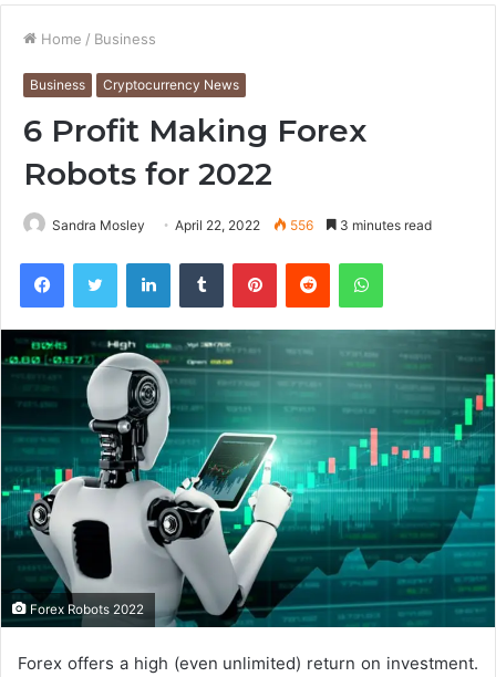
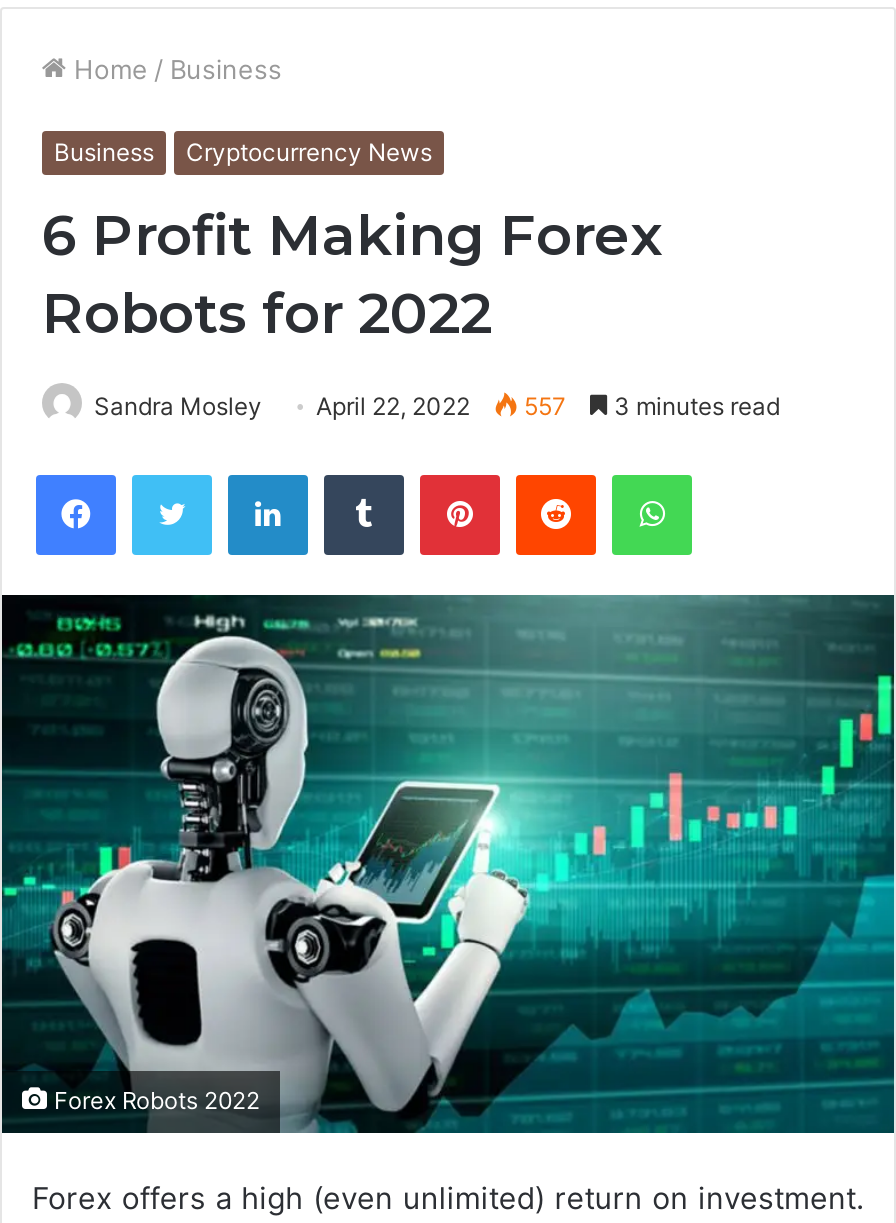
[52,217,432,233] Sandra Mosley April 22, 2022 556 3 minutes read -> [94,391,780,421] Sandra Mosley April 22, 2022 557 3 minutes read

